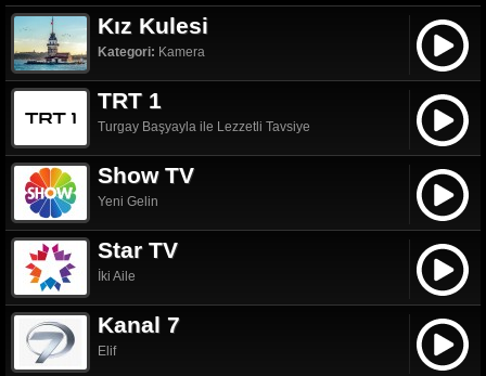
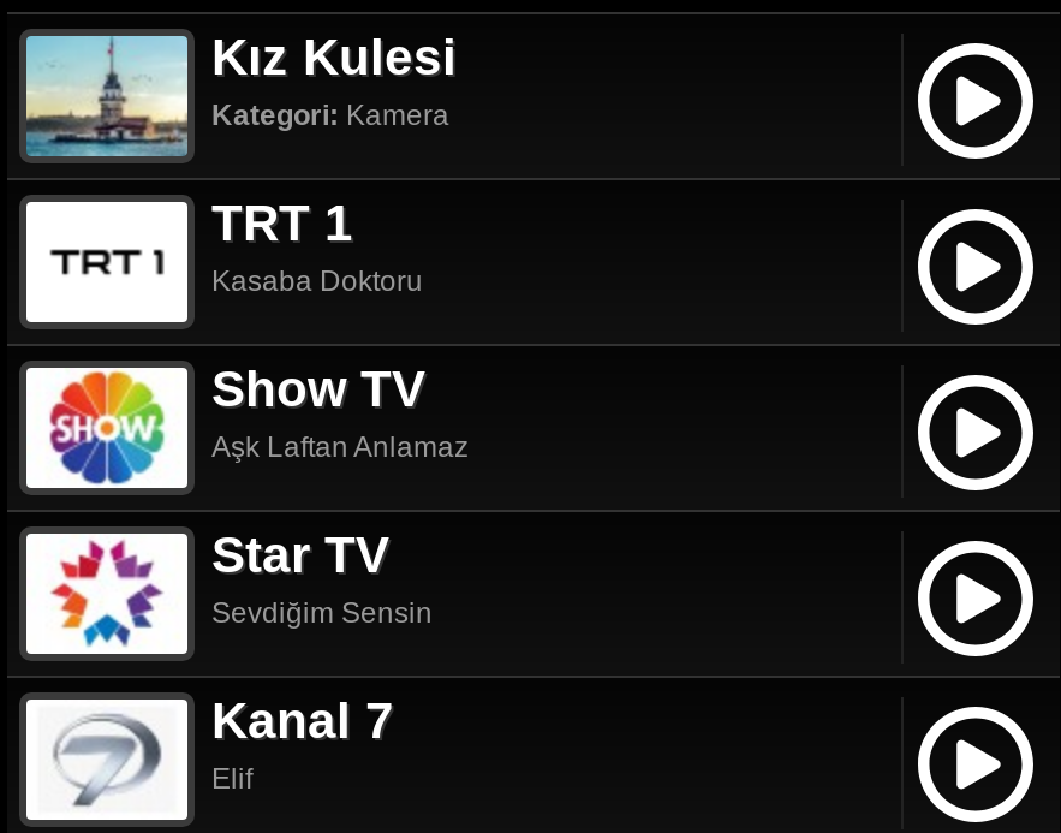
[98,119,310,134] Turgay Başyayla ile Lezzetli Tavsiye -> [211,264,423,298] Kasaba Doktoru
[98,194,158,209] Yeni Gelin -> [211,430,469,464] Aşk Laftan Anlamaz
[98,269,136,284] İki Aile -> [211,596,433,630] Sevdiğim Sensin

